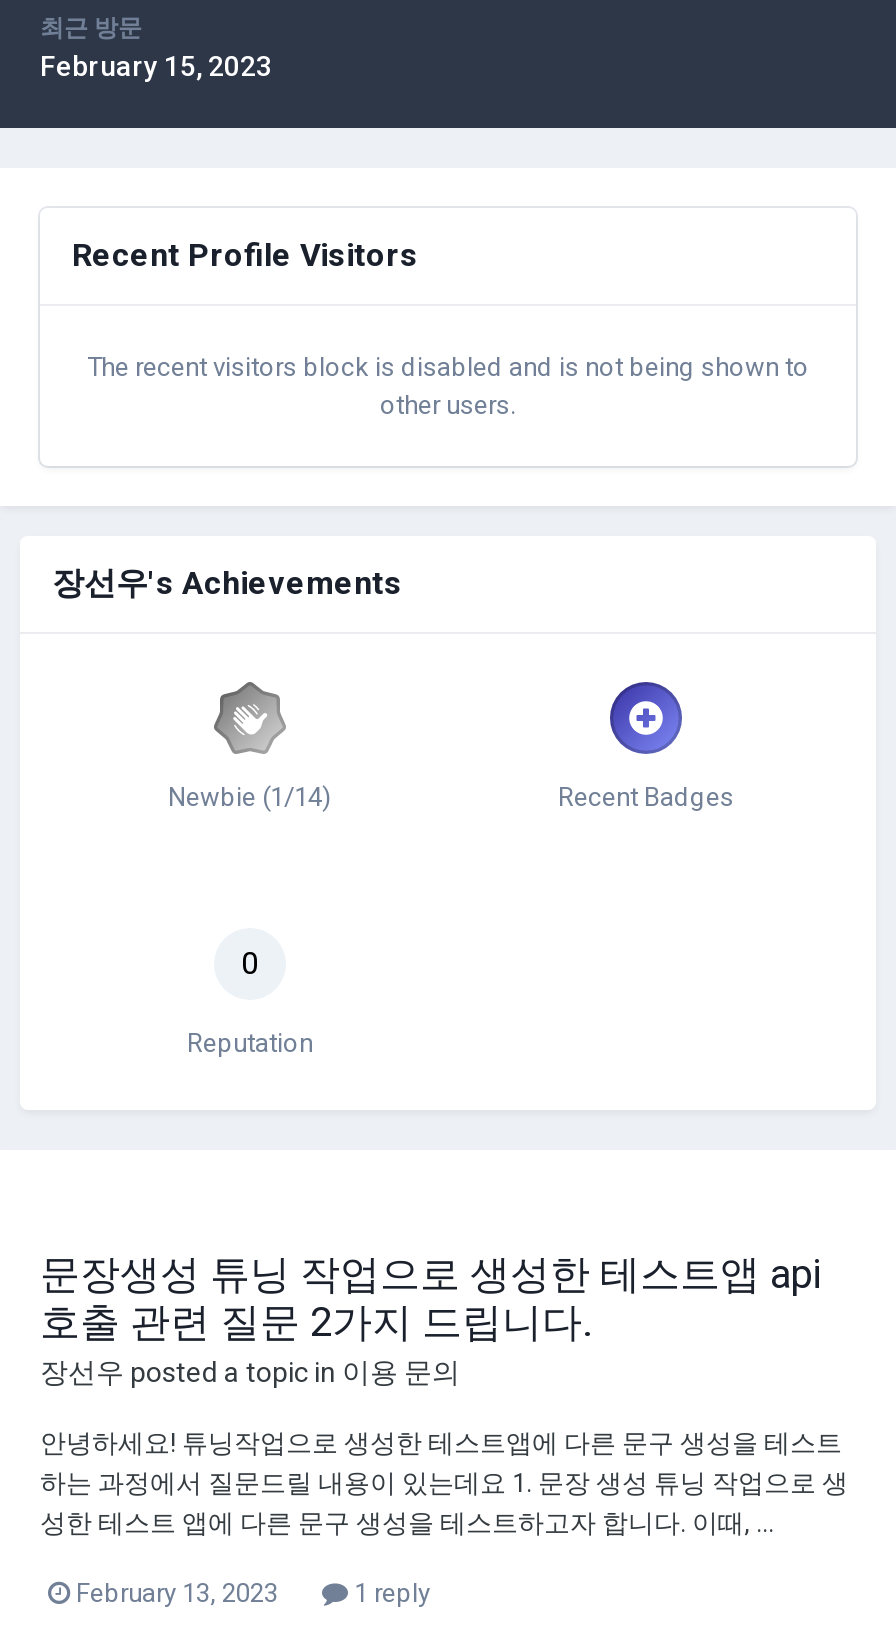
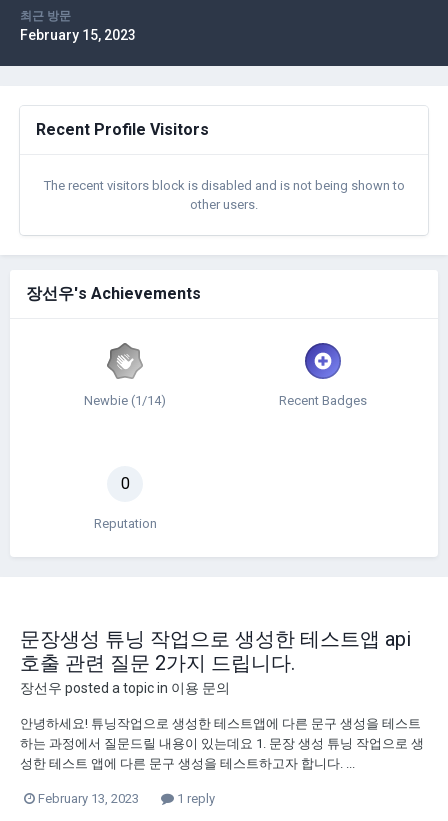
[40,1508,774,1538] 성한 테스트 앱에 다른 문구 생성을 테스트하고자 합니다. 이때, ... -> [20,756,355,771] 성한 테스트 앱에 다른 문구 생성을 테스트하고자 합니다. ...

